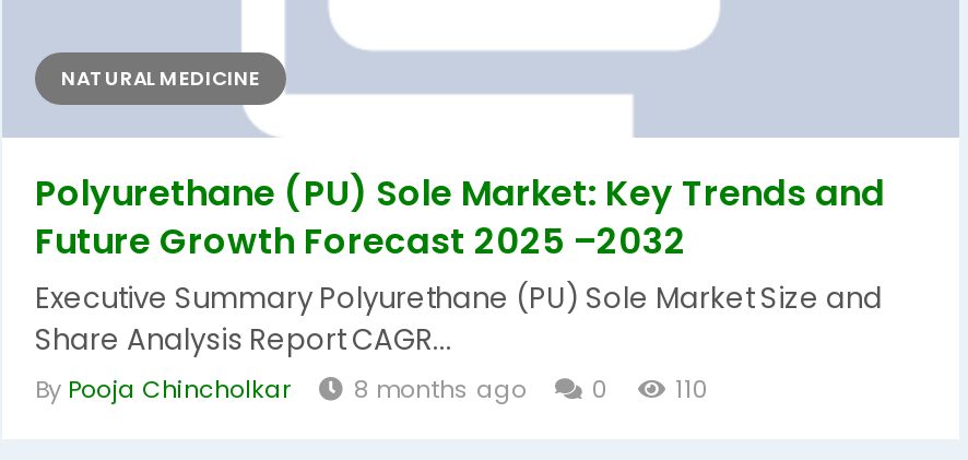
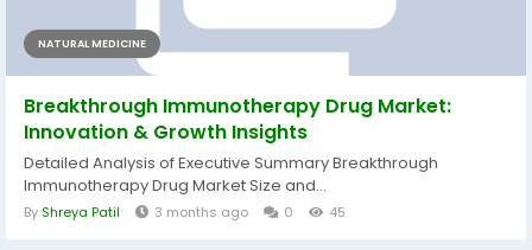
[35,169,885,407] Polyurethane (PU) Sole Market: Key Trends and | Future Growth Forecast 2025 –2032 | Executive Summary Polyurethane (PU) Sole Market Size and | Share Analysis Report CAGR... | By Pooja Chincholkar | 8 months ago -> [24,93,451,222] Breakthrough Immunotherapy Drug Market: | Innovation & Growth Insights | Detailed Analysis of Executive Summary Breakthrough | Immunotherapy Drug Market Size and... | By Shreya Patil | 3 months ago
[675,372,710,407] 110 -> [329,203,346,222] 45

